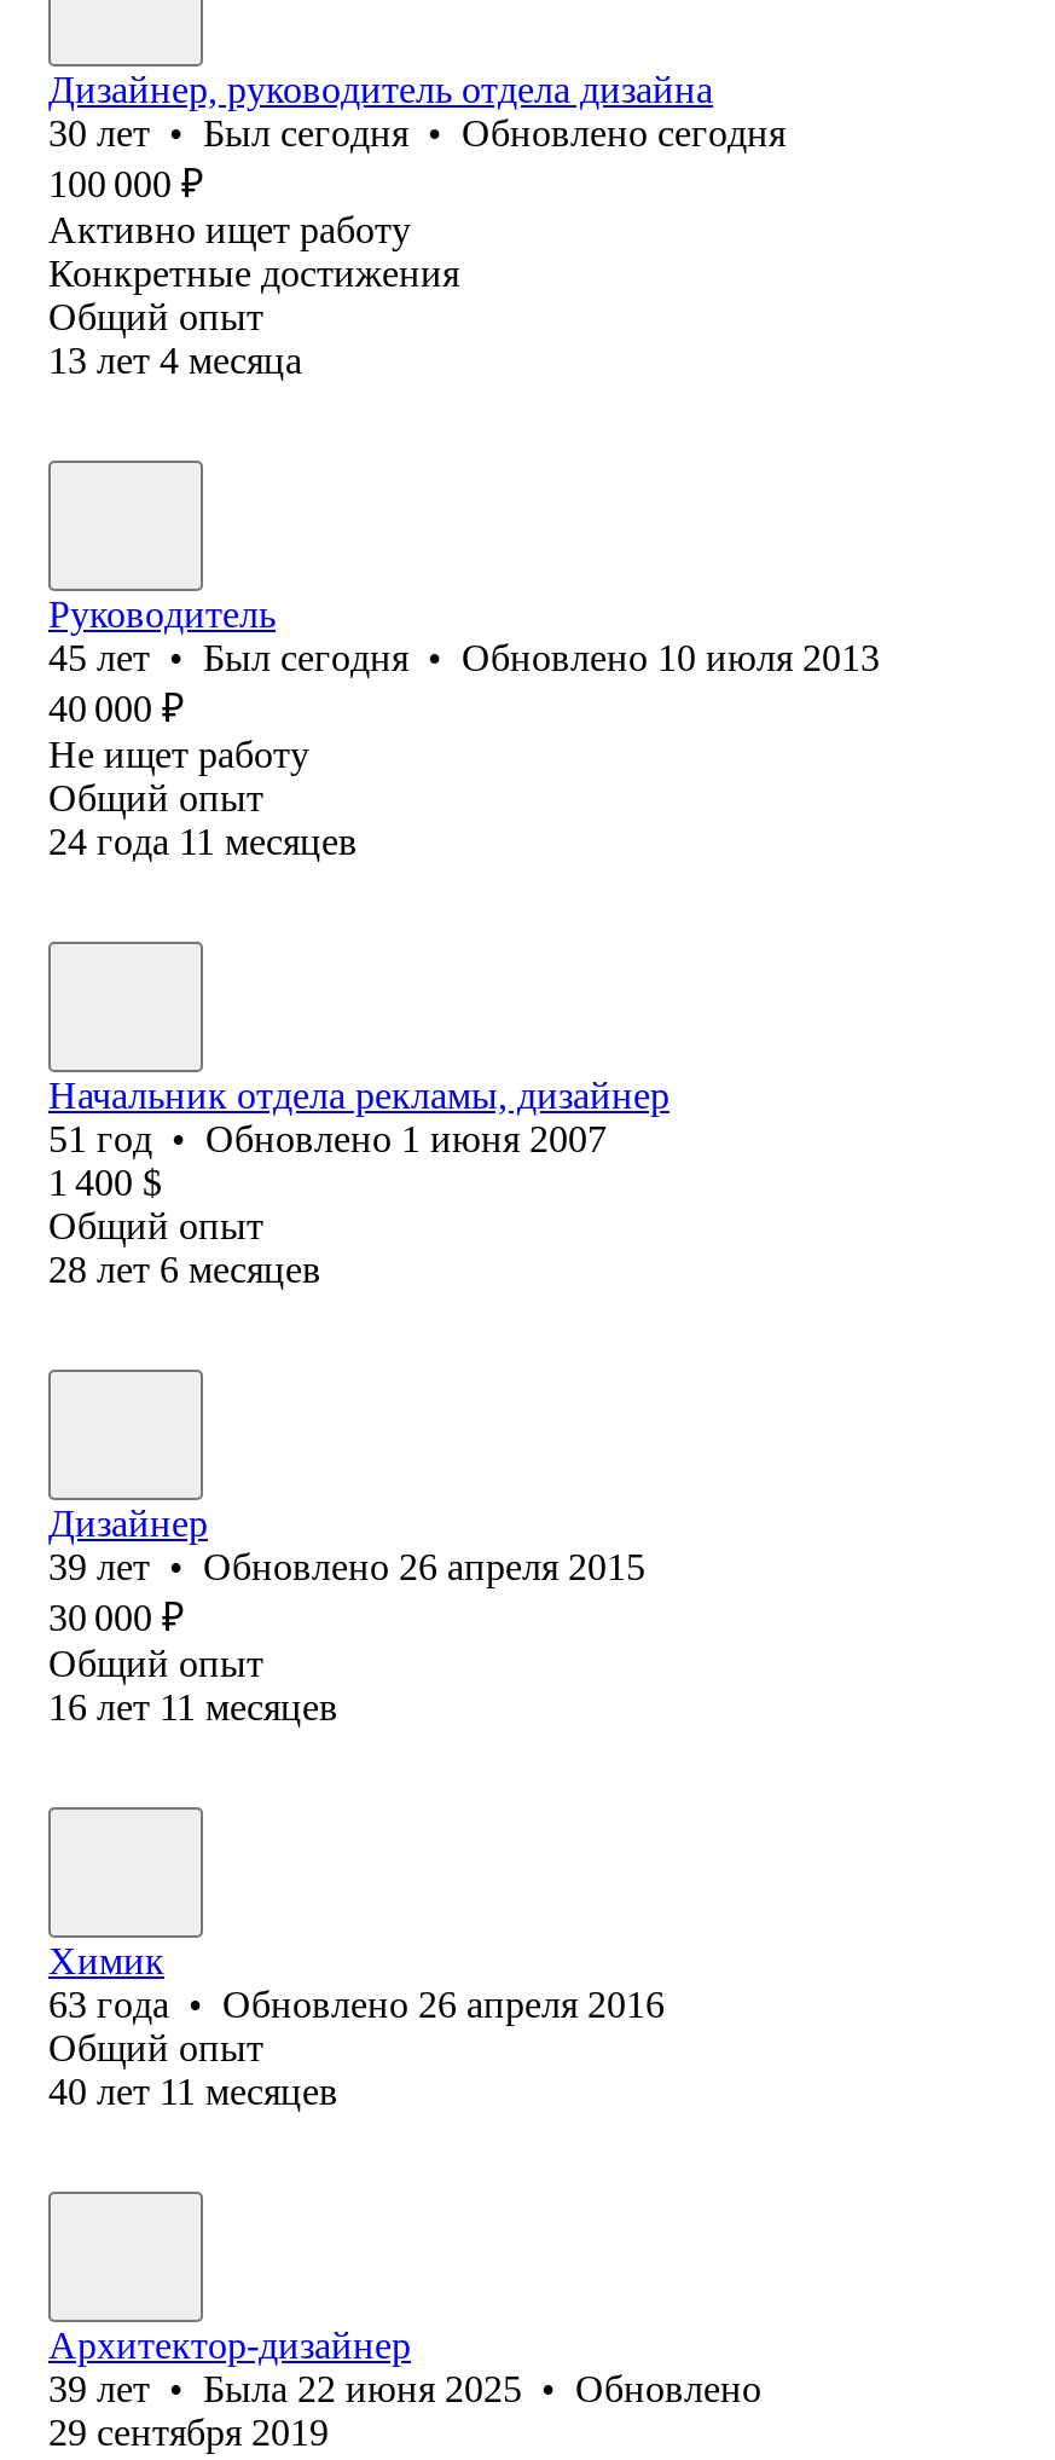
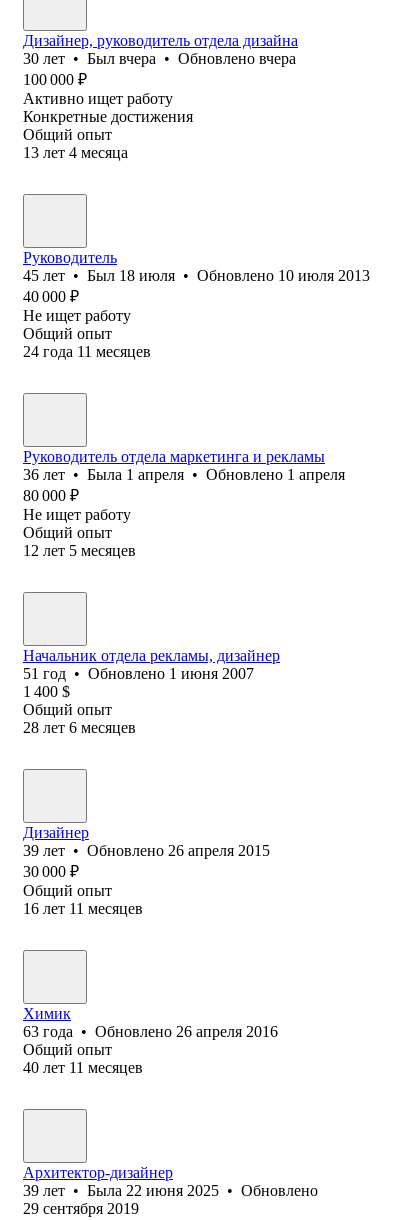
[48,112,786,153] 30 лет • Был сегодня • Обновлено сегодня -> [23,50,296,67] 30 лет • Был вчера • Обновлено вчера
[48,637,880,678] 45 лет • Был сегодня • Обновлено 10 июля 2013 -> [23,267,370,284] 45 лет • Был 18 июля • Обновлено 10 июля 2013
none -> [23,448,345,559] Руководитель отдела маркетинга и рекламы | 36 лет • Была 1 апреля • Обновлено 1 апреля | 80 000 ₽ | Не ищет работу | Общий опыт | 12 лет 5 месяцев

